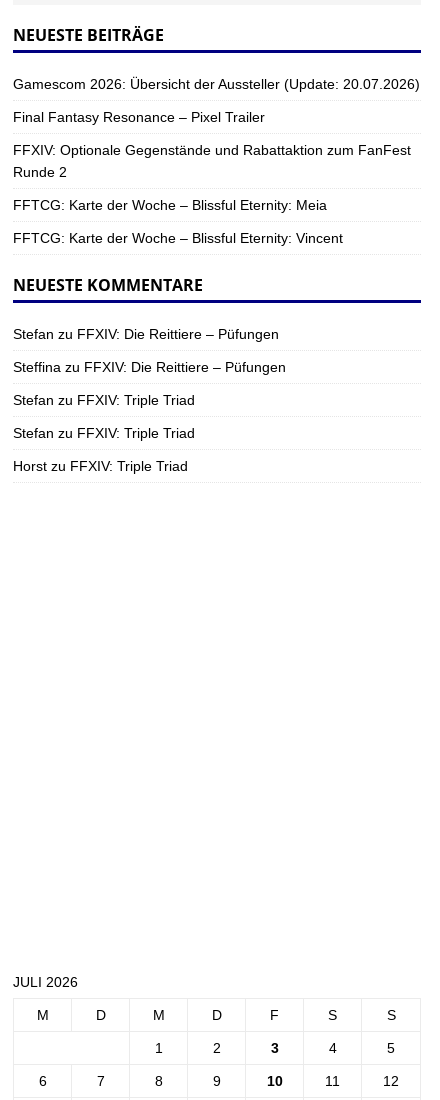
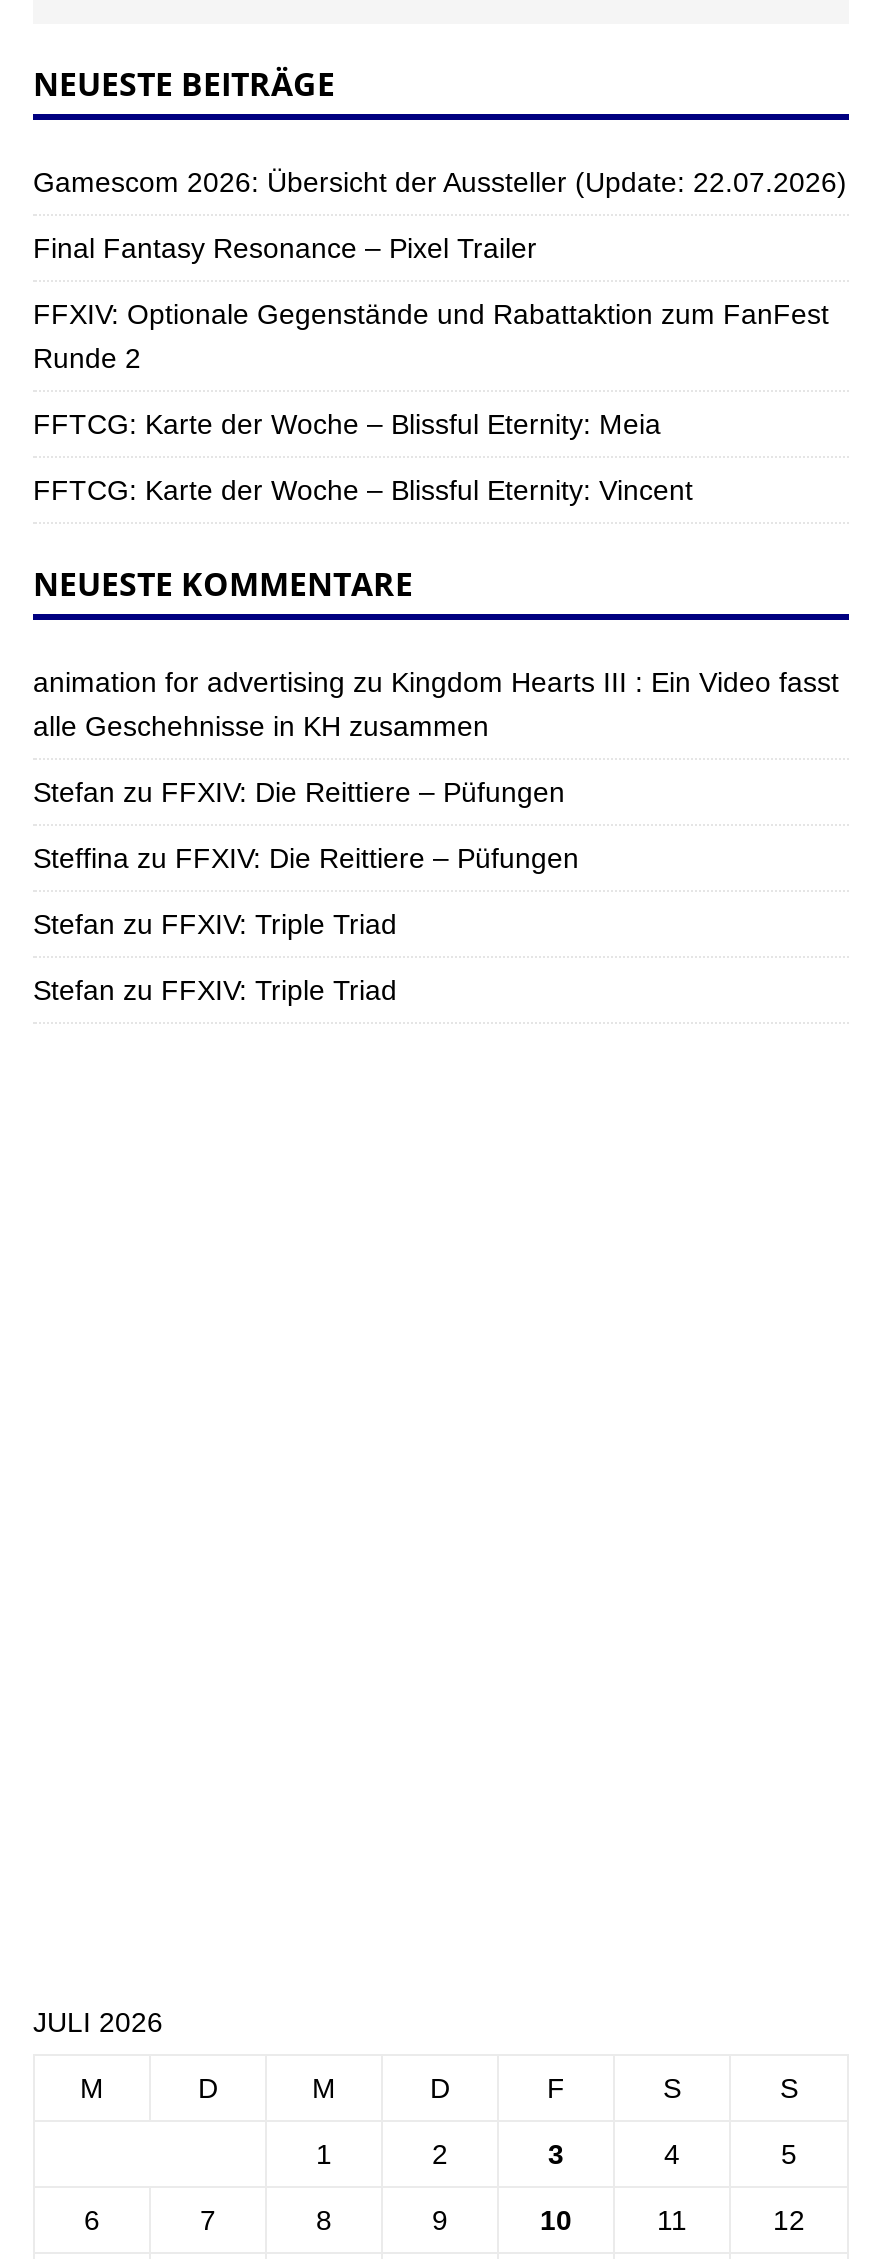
[13,76,420,92] Gamescom 2026: Übersicht der Aussteller (Update: 20.07.2026) -> [33,166,847,198] Gamescom 2026: Übersicht der Aussteller (Update: 22.07.2026)
none -> [33,666,839,742] animation for advertising zu Kingdom Hearts III : Ein Video fasst | alle Geschehnisse in KH zusammen
moved [13,326,286,441] -> [33,776,579,1006]: Stefan zu FFXIV: Die Reittiere – Püfungen | Steffina zu FFXIV: Die Reittiere – Püfungen | Stefan zu FFXIV: Triple Triad | Stefan zu FFXIV: Triple Triad
[13,458,188,474] Horst zu FFXIV: Triple Triad -> none

